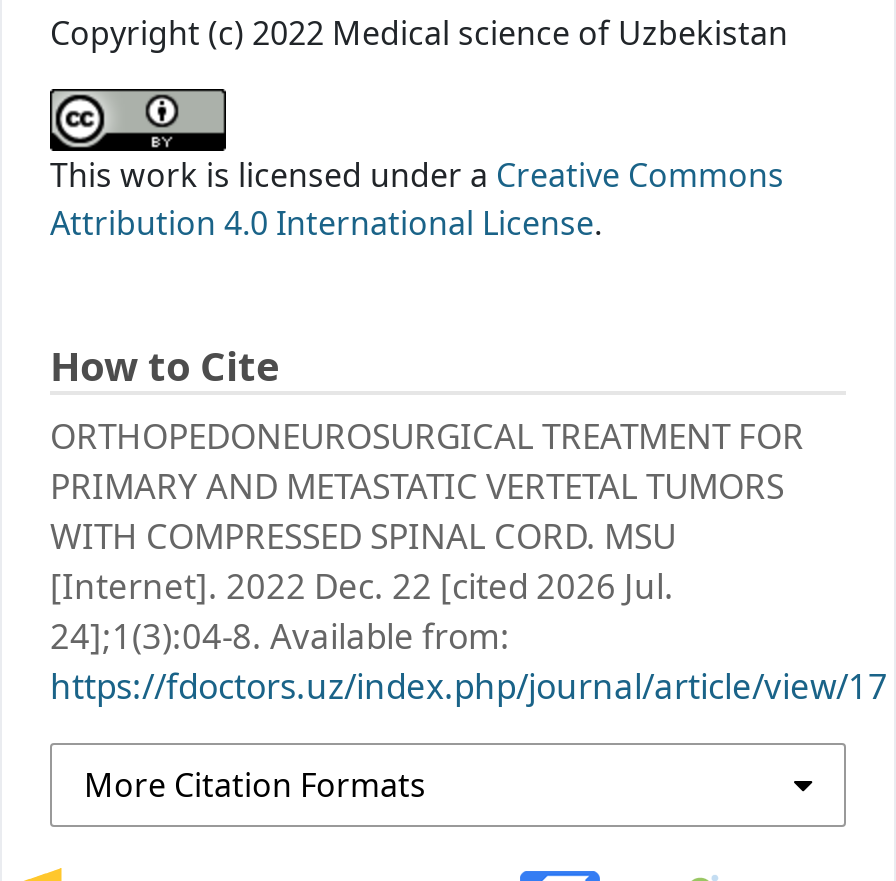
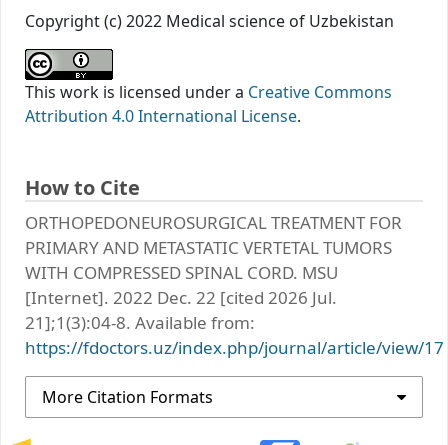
[50,613,510,659] 24];1(3):04-8. Available from: -> [25,311,255,334] 21];1(3):04-8. Available from:

